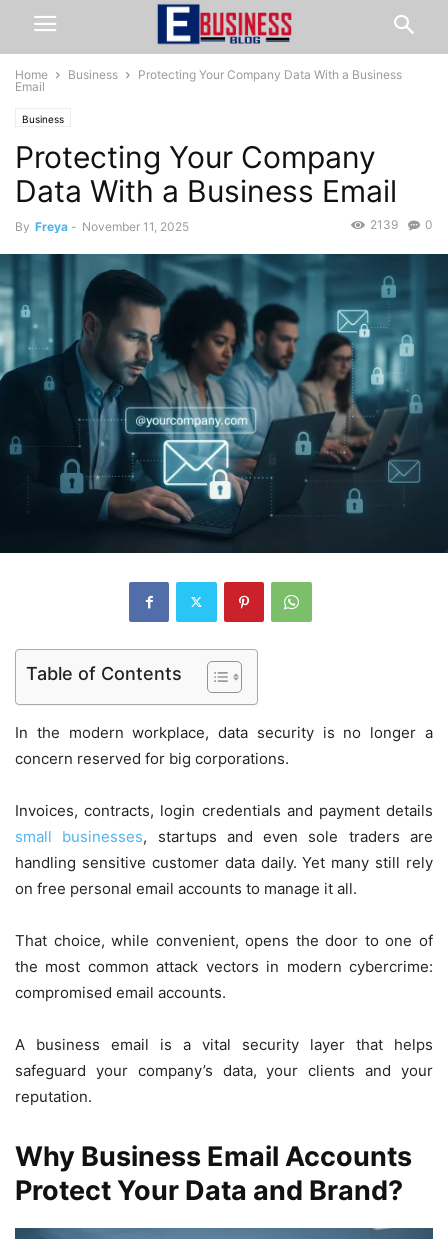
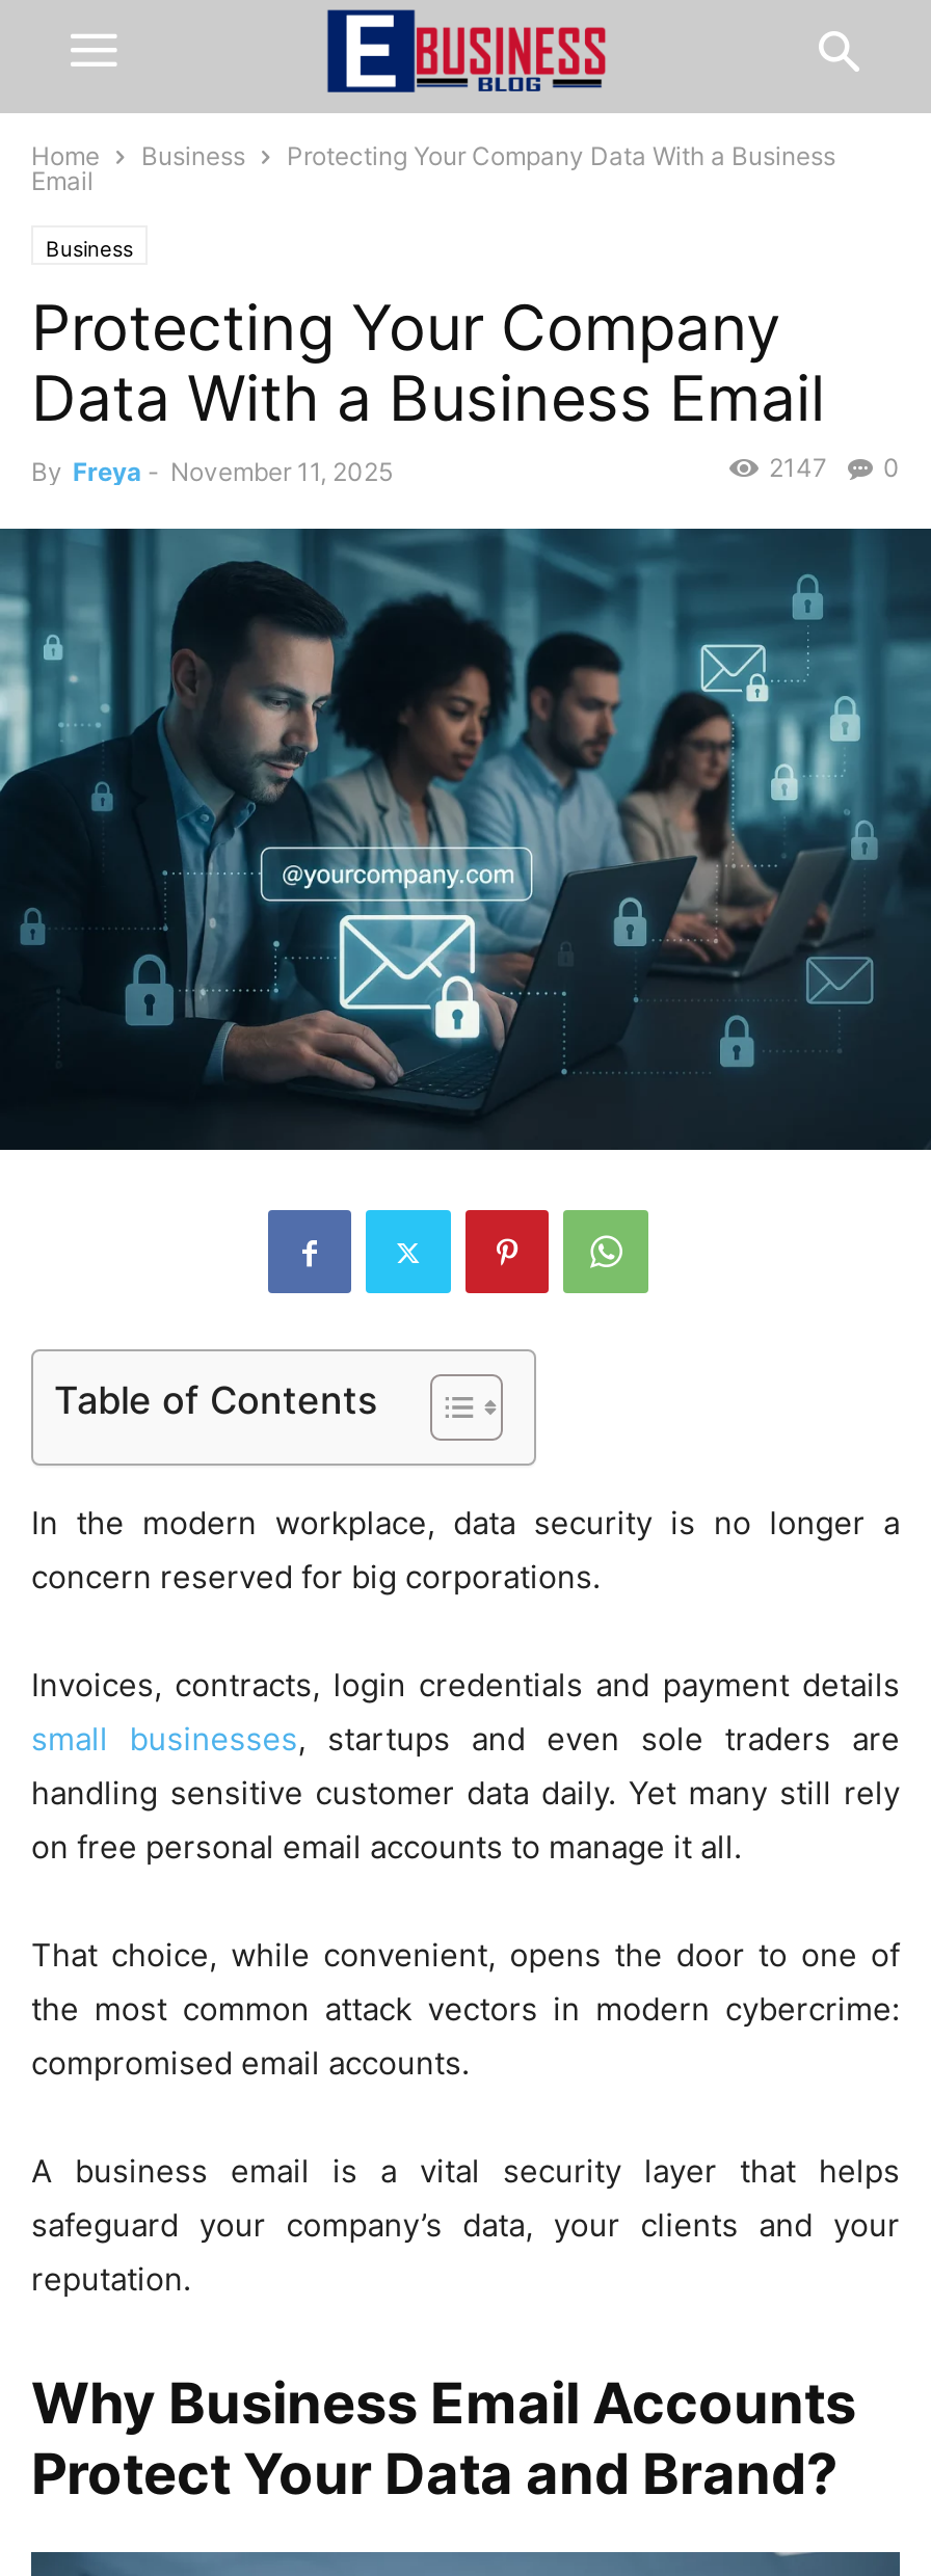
[370,217,433,232] 2139 0 -> [769,452,900,483] 2147 0

